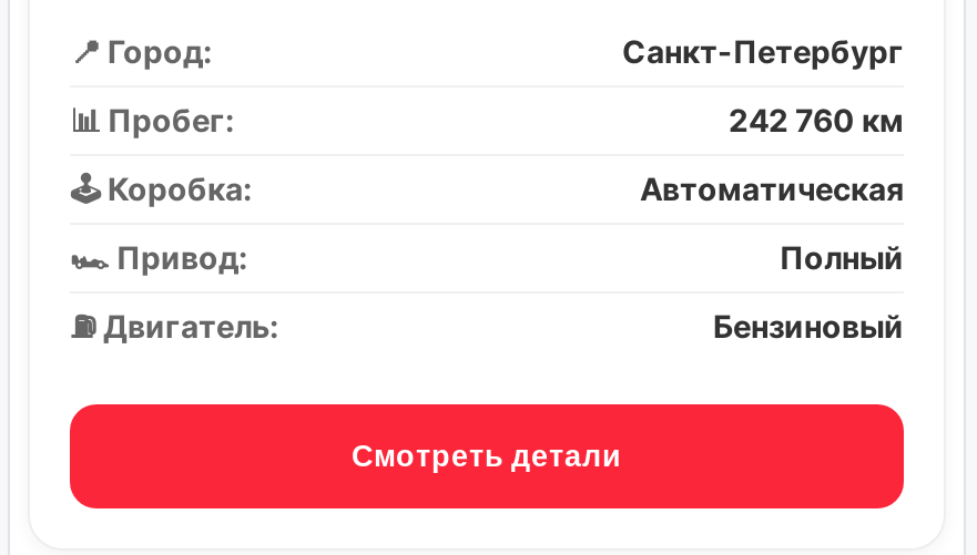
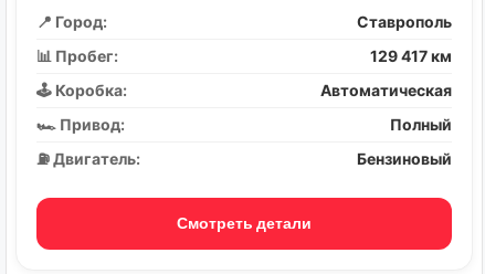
[622,33,904,71] Санкт-Петербург -> [357,13,452,31] Ставрополь
[729,102,904,139] 242 760 км -> [370,47,452,66] 129 417 км

